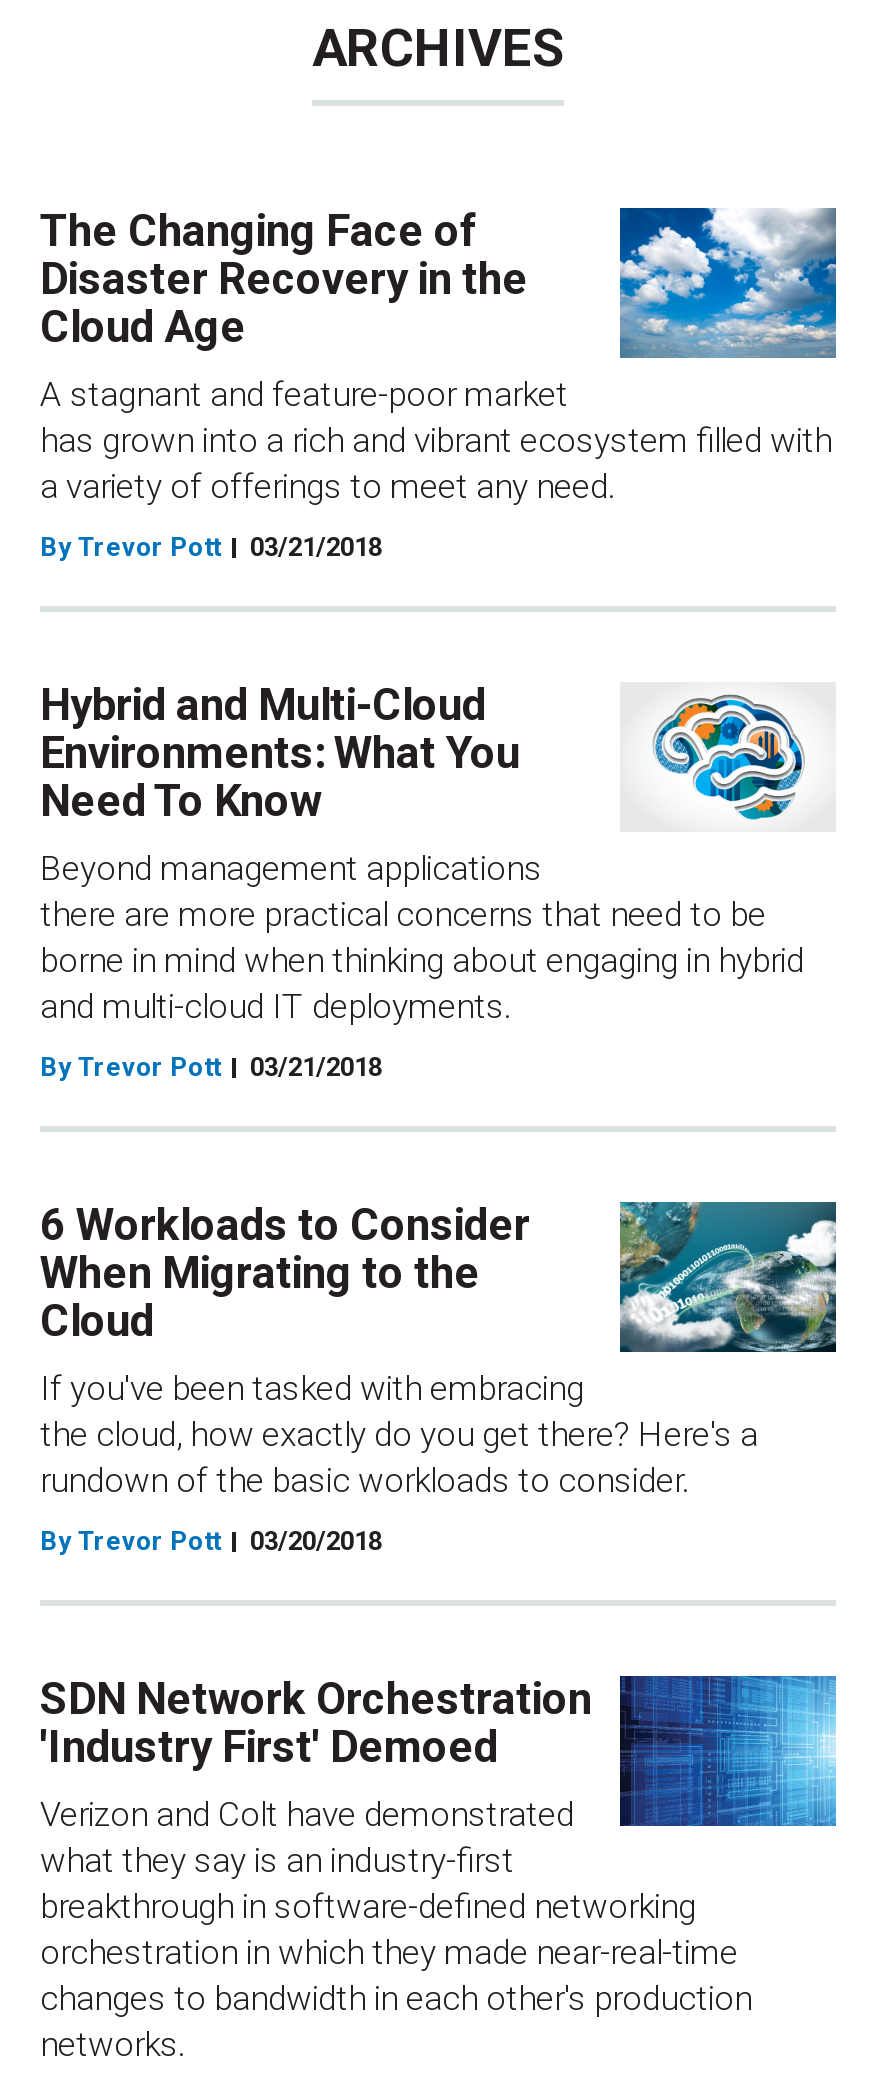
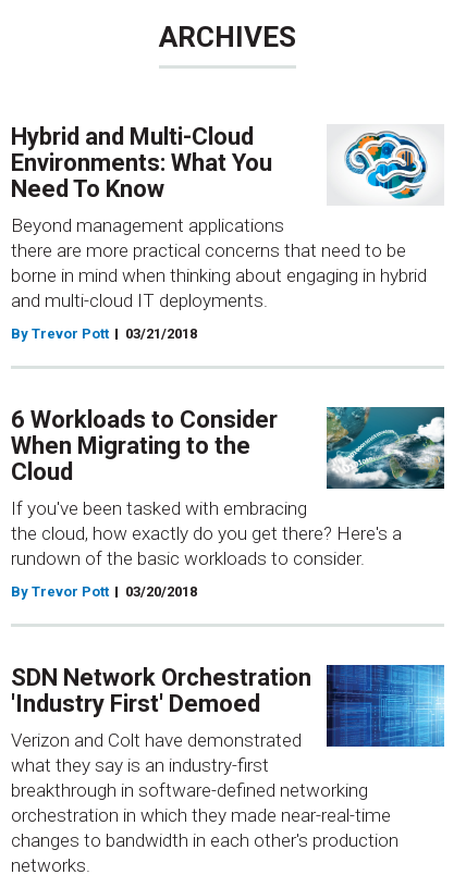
[40,206,838,562] [image] | The Changing Face of | Disaster Recovery in the | Cloud Age | A stagnant and feature-poor market | has grown into a rich and vibrant ecosystem filled with | a variety of offerings to meet any need. | By Trevor Pott | 03/21/2018 -> none

